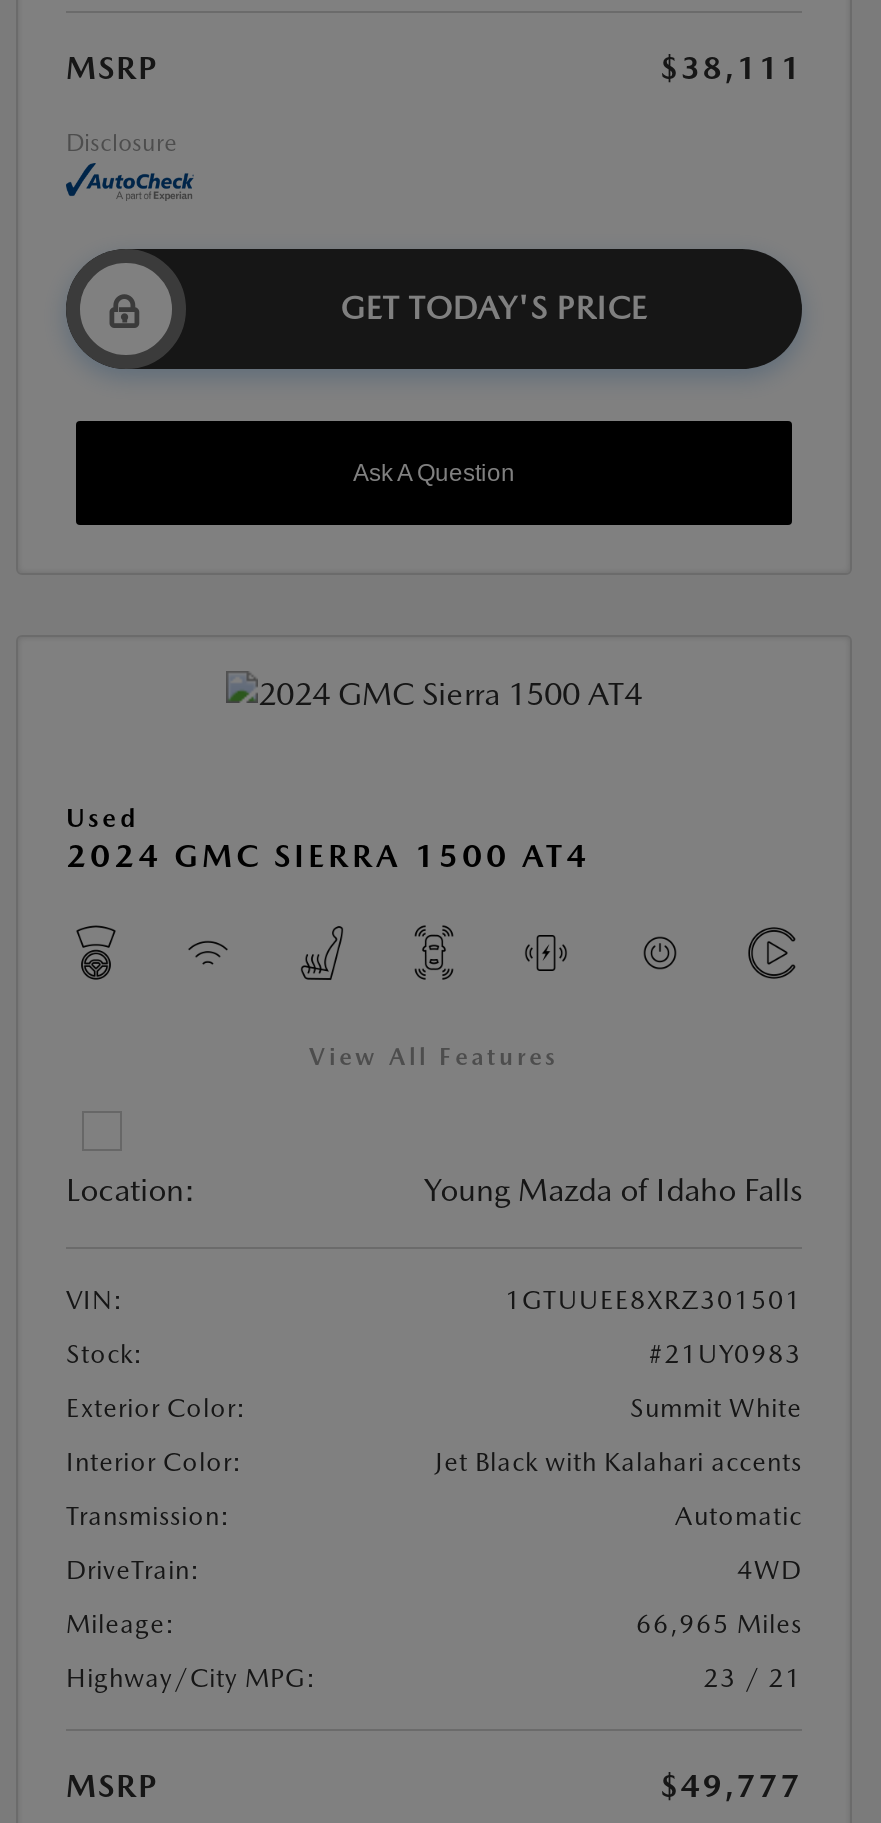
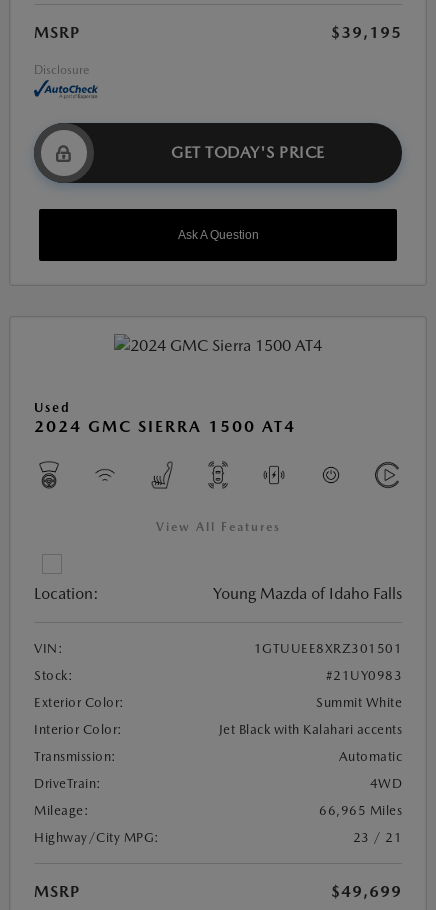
[660,49,802,87] $38,111 -> [331,23,402,42] $39,195
[660,1767,802,1805] $49,777 -> [331,882,402,901] $49,699

